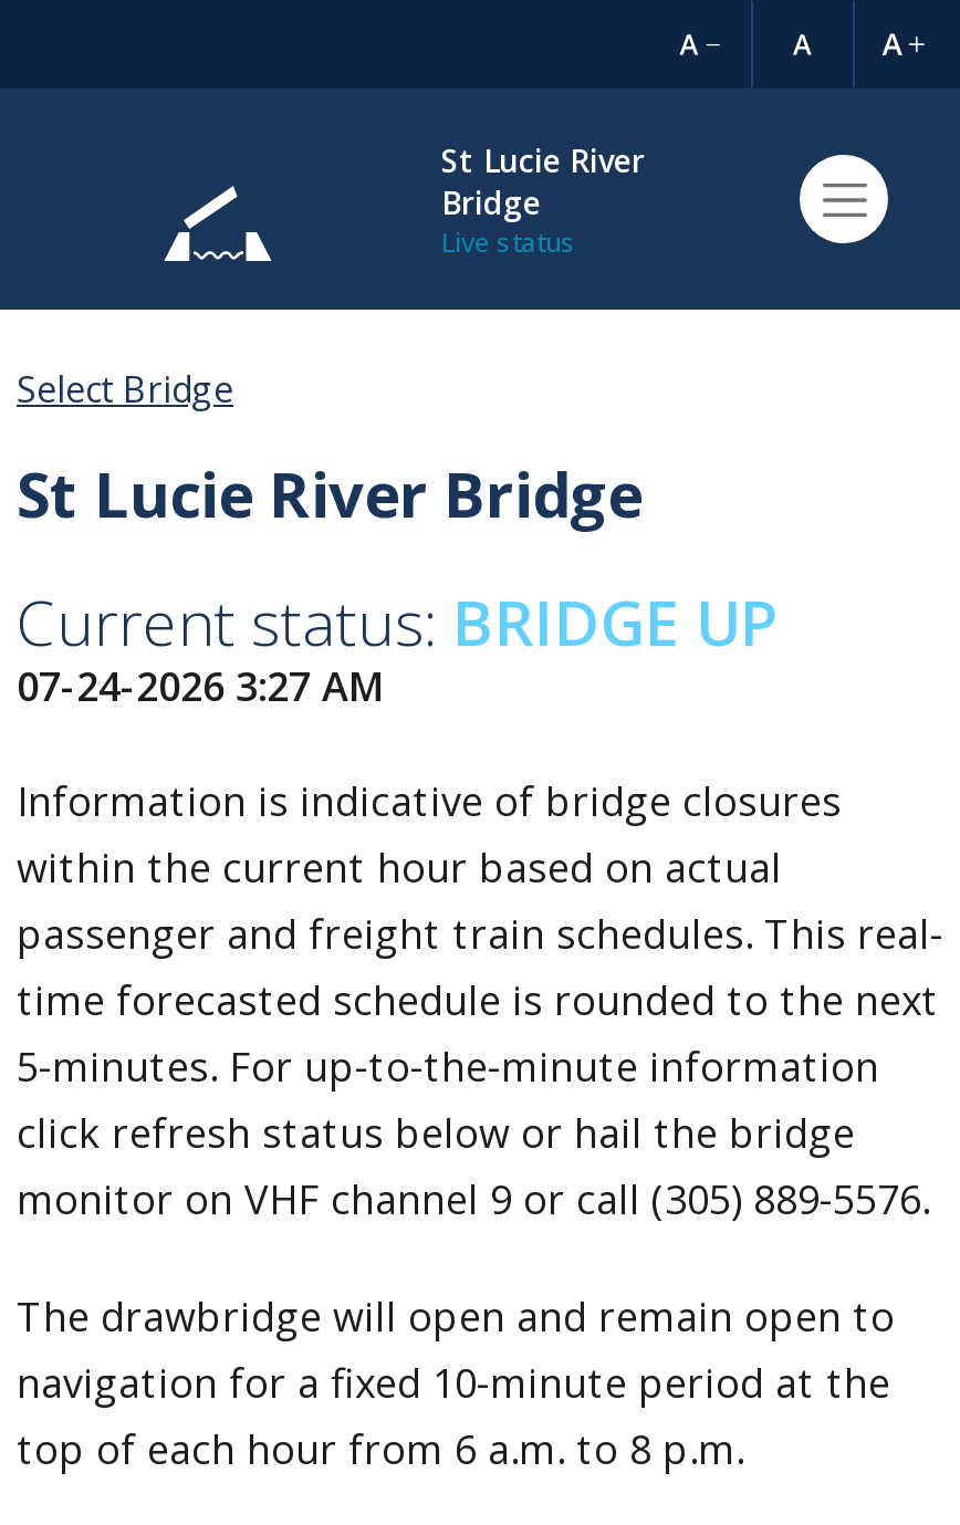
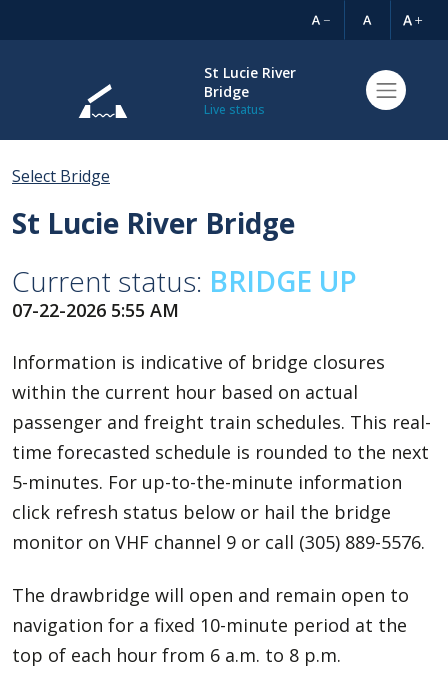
[17,659,386,712] 07-24-2026 3:27 AM -> [12,298,179,322] 07-22-2026 5:55 AM

